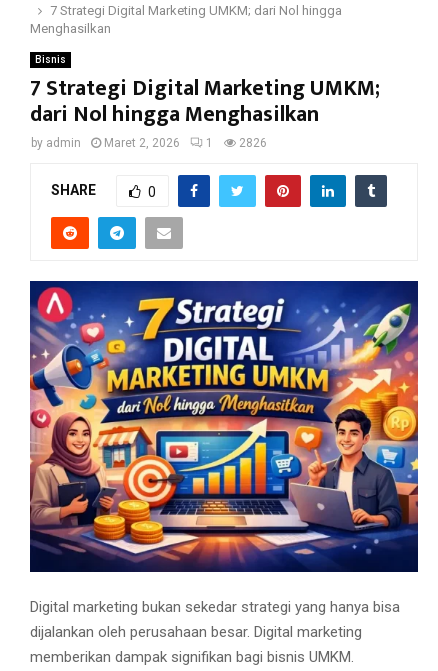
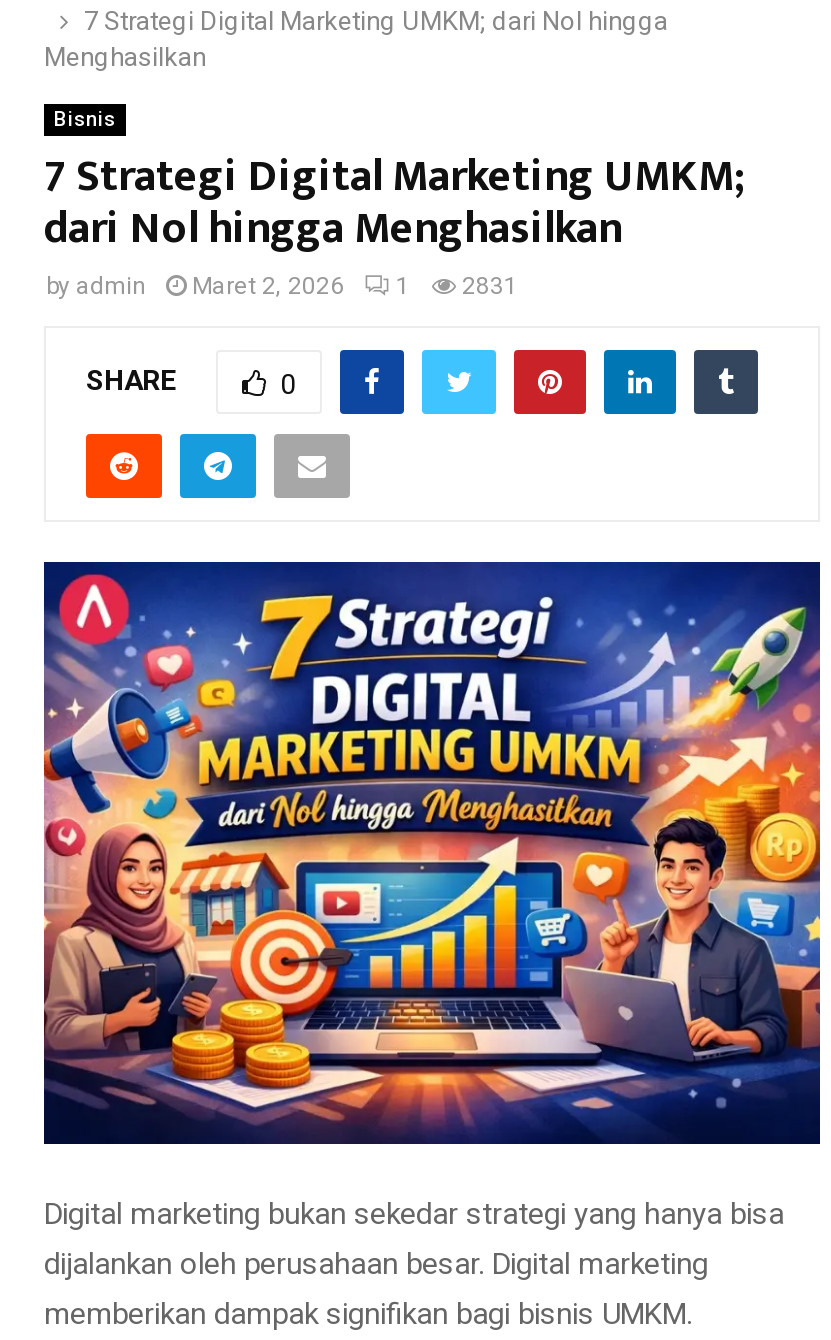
[239,136,267,150] 2826 -> [462,272,518,300] 2831

